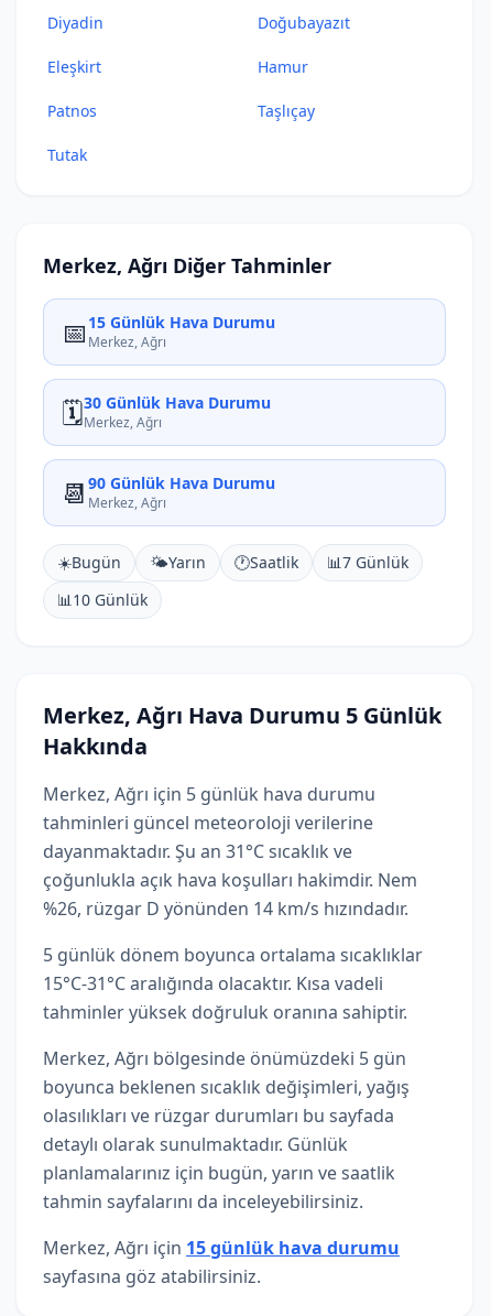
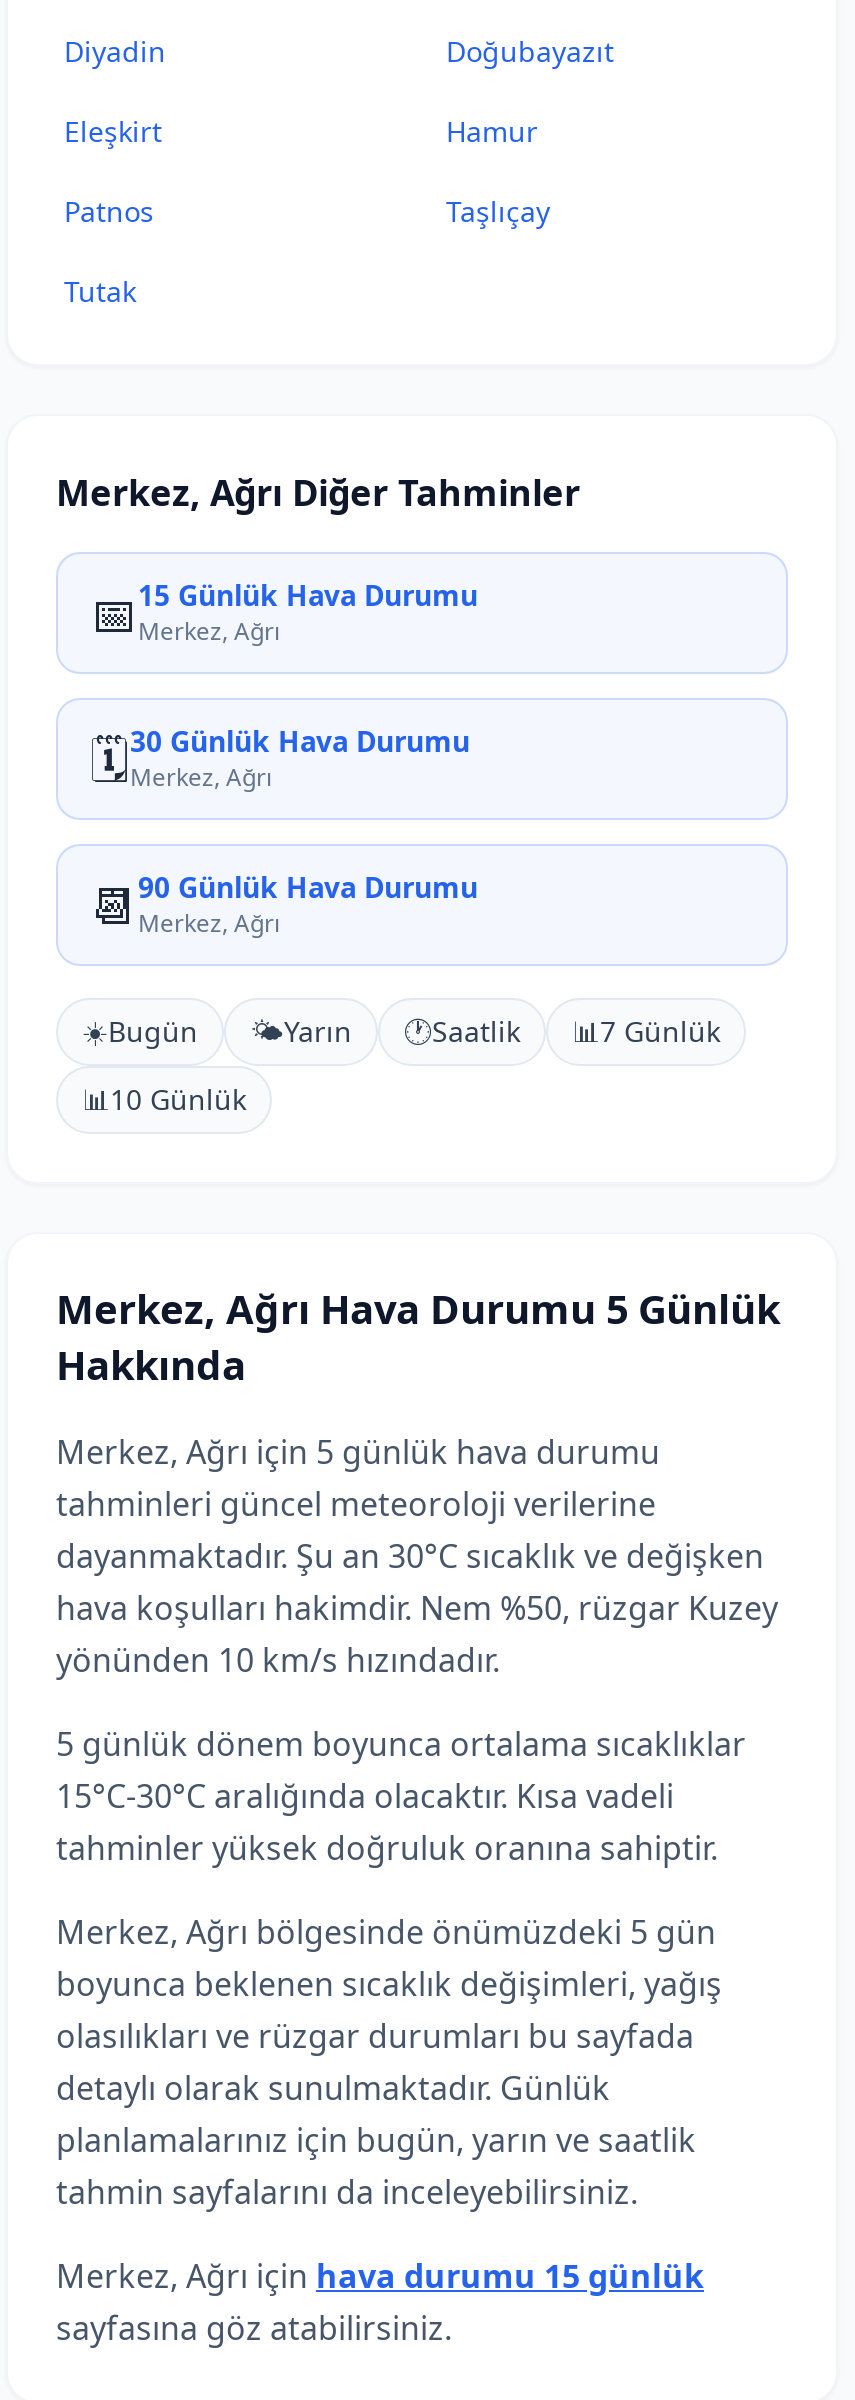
[43,839,417,921] dayanmaktadır. Şu an 31°C sıcaklık ve | çoğunlukla açık hava koşulları hakimdir. Nem | %26, rüzgar D yönünden 14 km/s hızındadır. -> [56,1534,778,1682] dayanmaktadır. Şu an 30°C sıcaklık ve değişken | hava koşulları hakimdir. Nem %50, rüzgar Kuzey | yönünden 10 km/s hızındadır.
[43,971,383,996] 15°C-31°C aralığında olacaktır. Kısa vadeli -> [56,1774,674,1818] 15°C-30°C aralığında olacaktır. Kısa vadeli
[43,1236,400,1260] Merkez, Ağrı için 15 günlük hava durumu -> [56,2254,704,2298] Merkez, Ağrı için hava durumu 15 günlük

